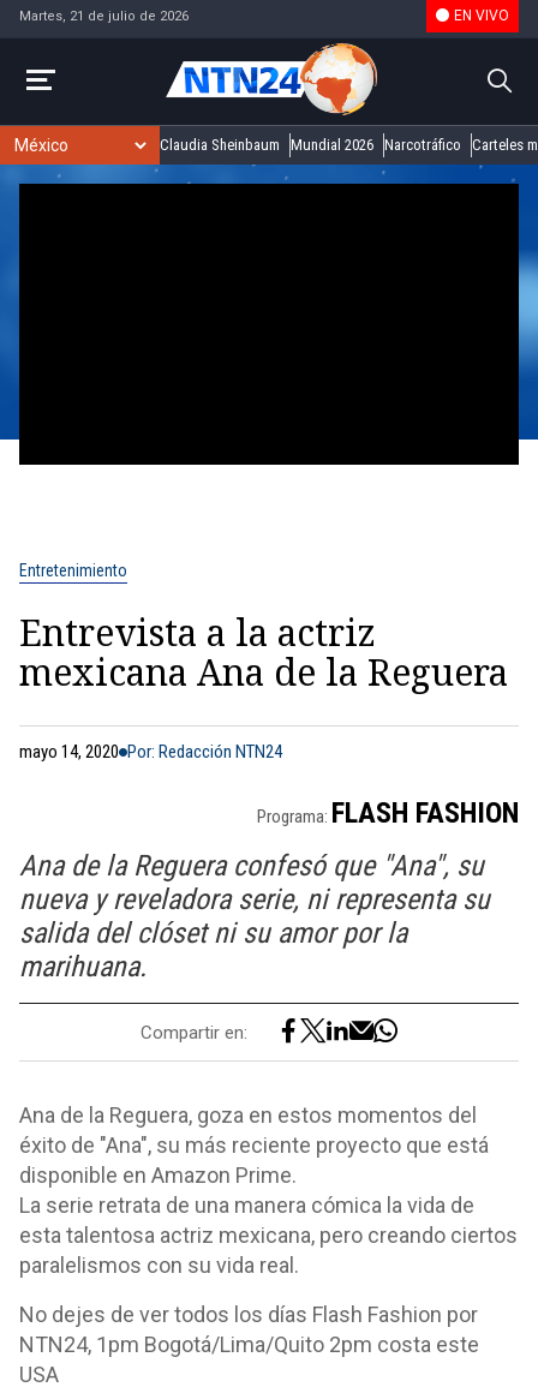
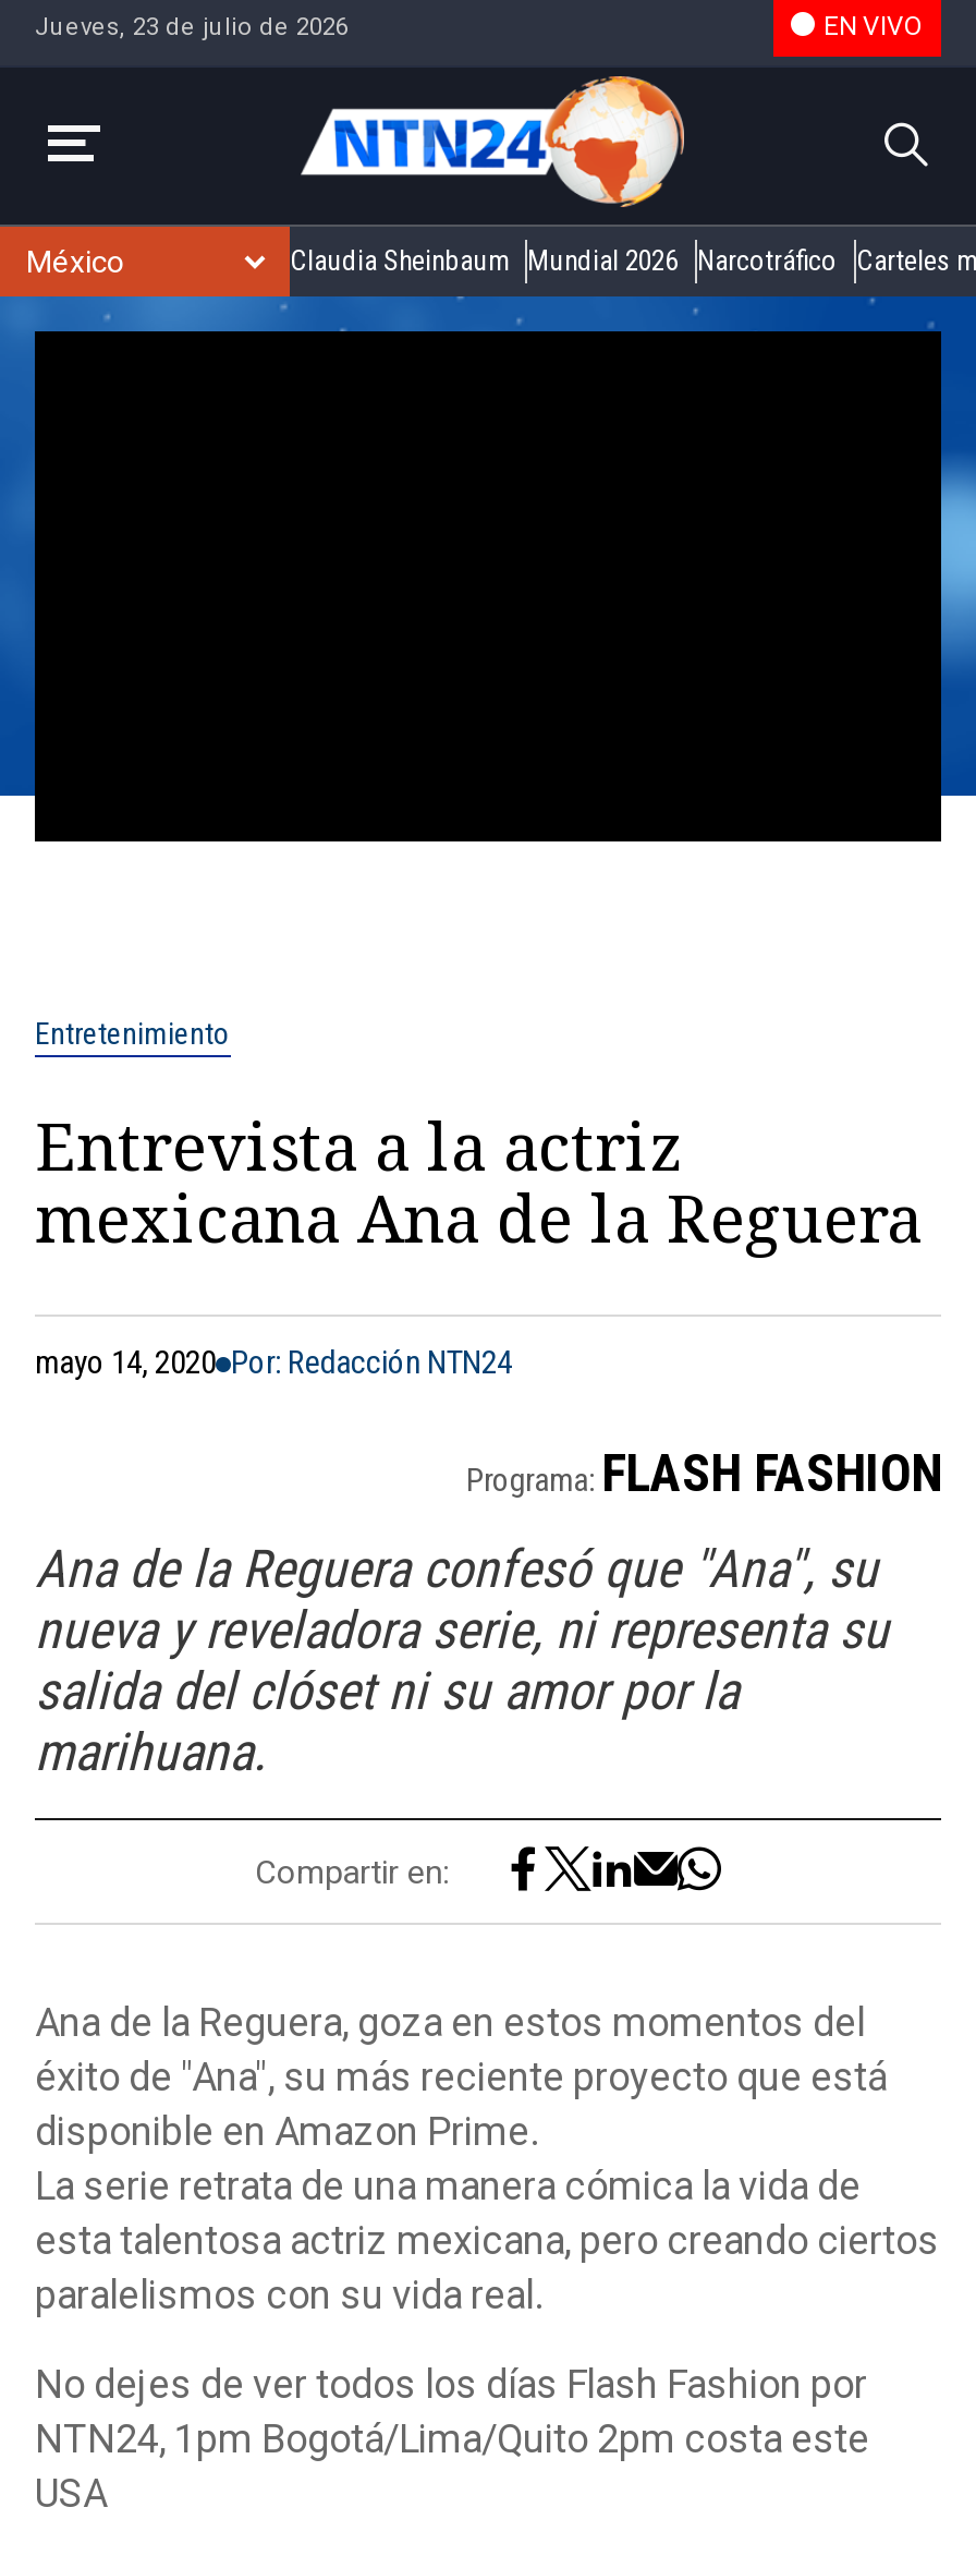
[19,8,189,23] Martes, 21 de julio de 2026 -> [35,12,349,40] Jueves, 23 de julio de 2026

